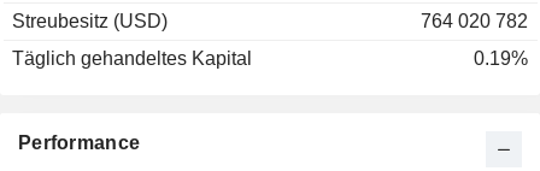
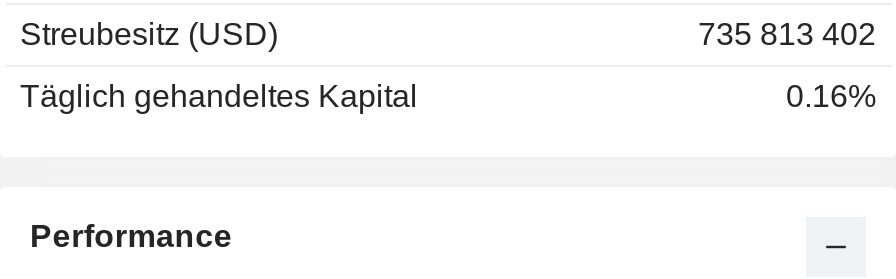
[421,11,528,32] 764 020 782 -> [698,17,876,51] 735 813 402
[474,48,528,69] 0.19% -> [786,79,876,113] 0.16%

